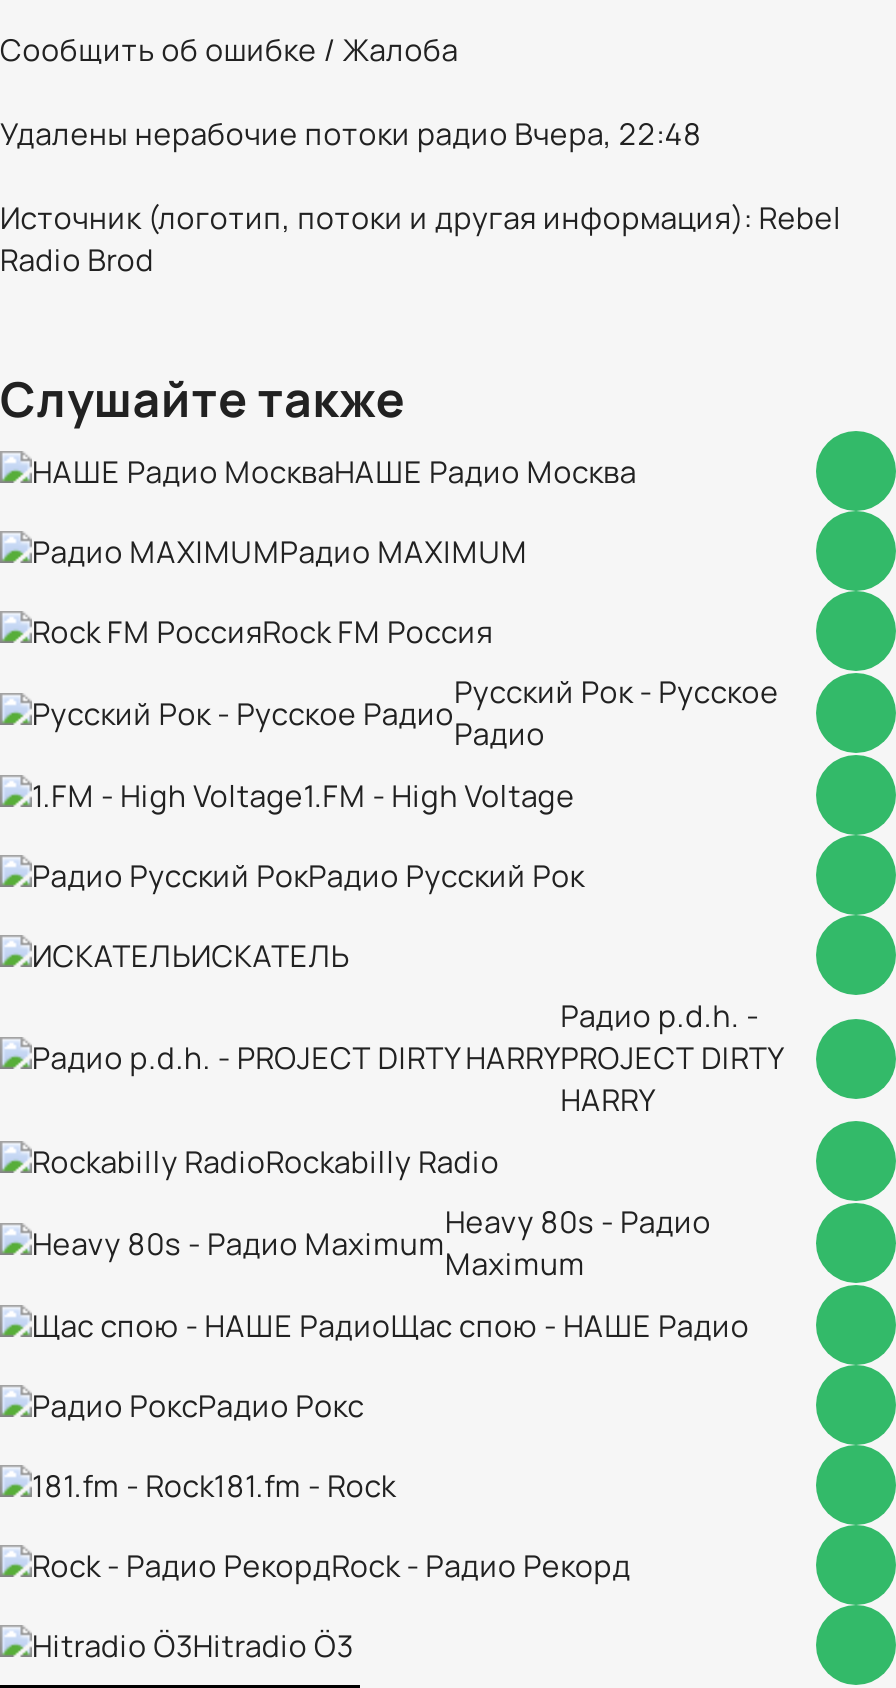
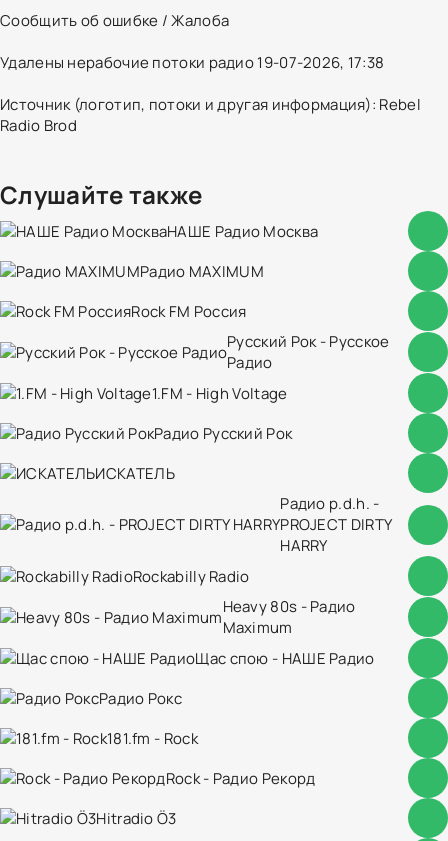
[0,113,702,155] Удалены нерабочие потоки радио Вчера, 22:48 -> [0,52,384,73] Удалены нерабочие потоки радио 19-07-2026, 17:38

